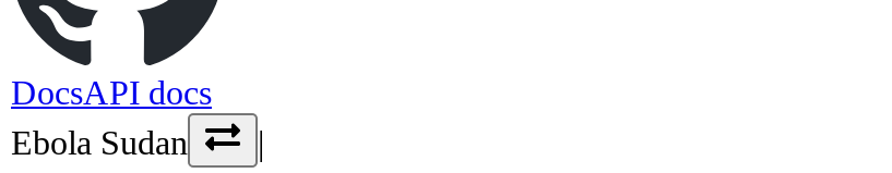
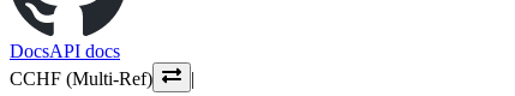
[11,124,188,161] Ebola Sudan -> [10,68,152,89] CCHF (Multi-Ref)

